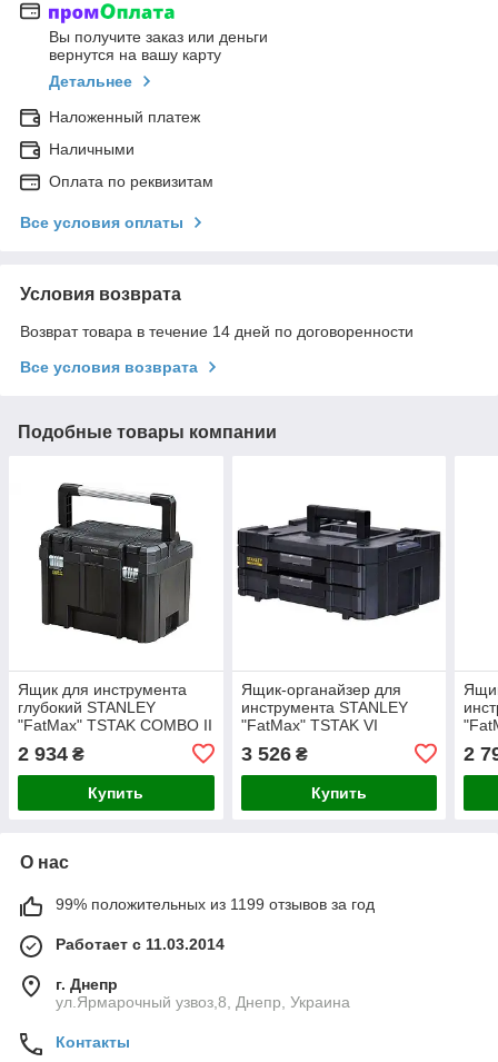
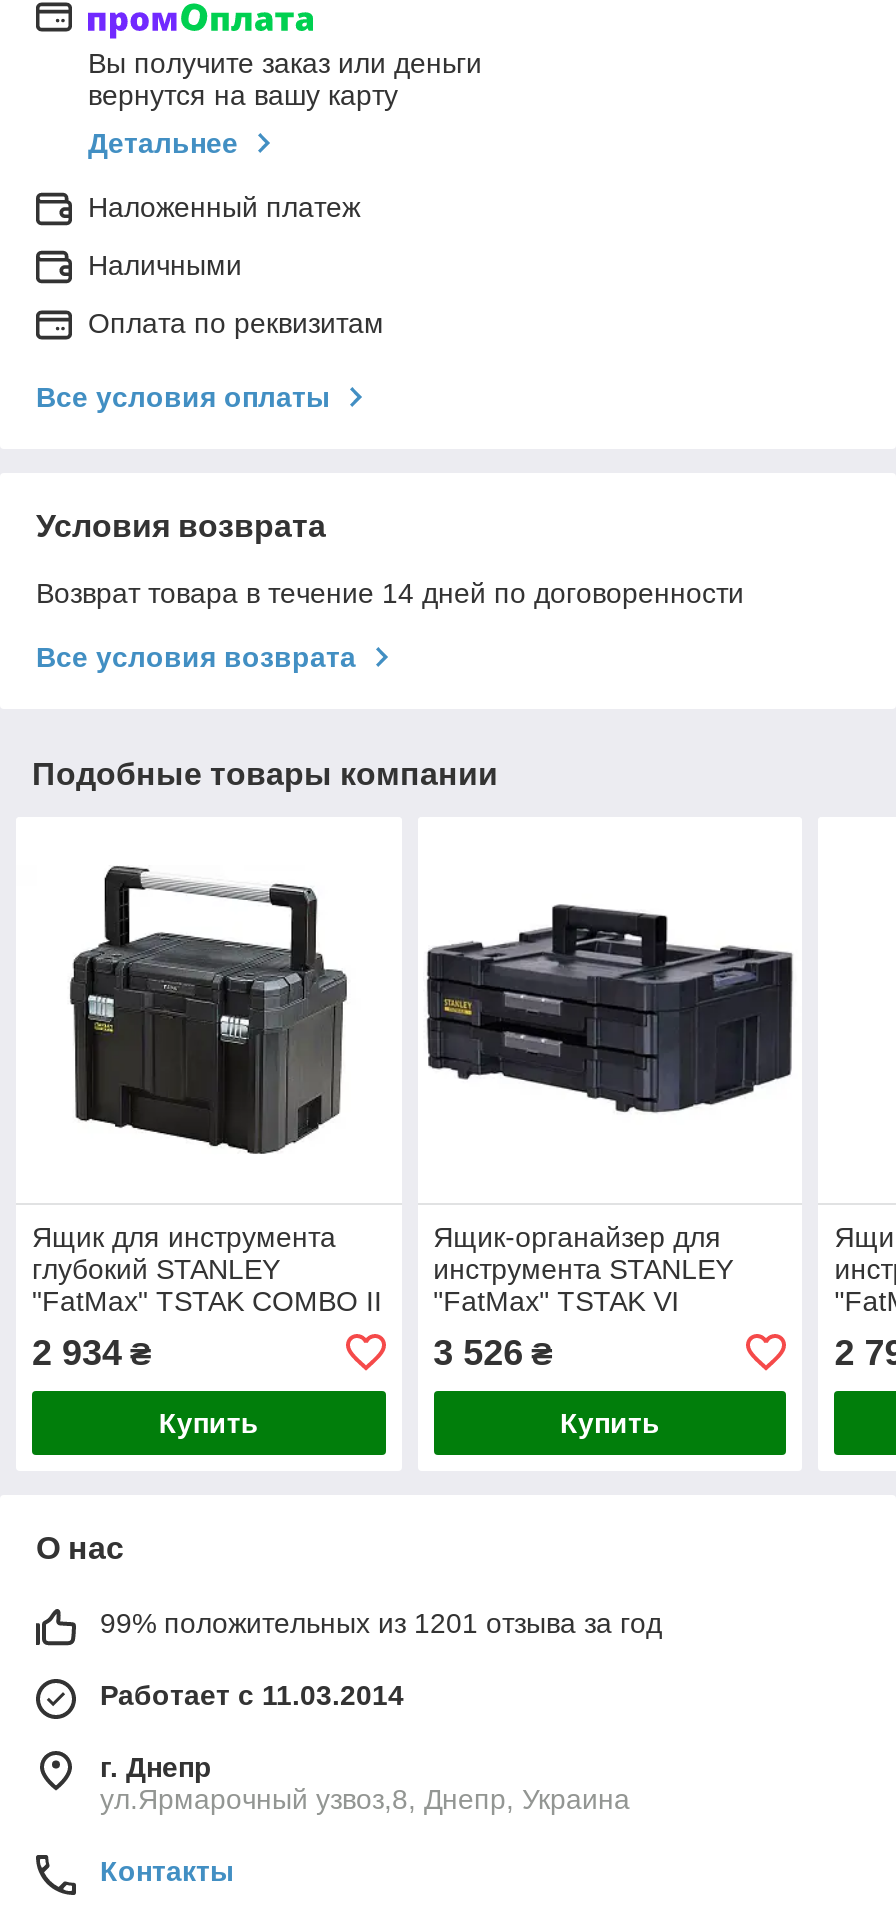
[56,895,375,913] 99% положительных из 1199 отзывов за год -> [100,1607,662,1639] 99% положительных из 1201 отзыва за год

